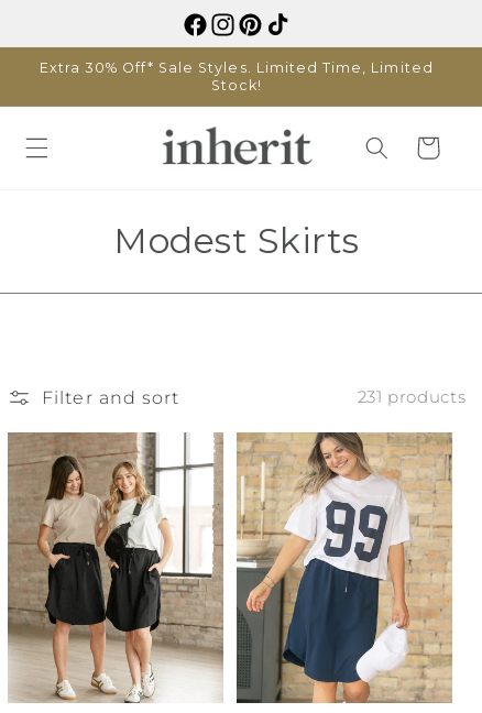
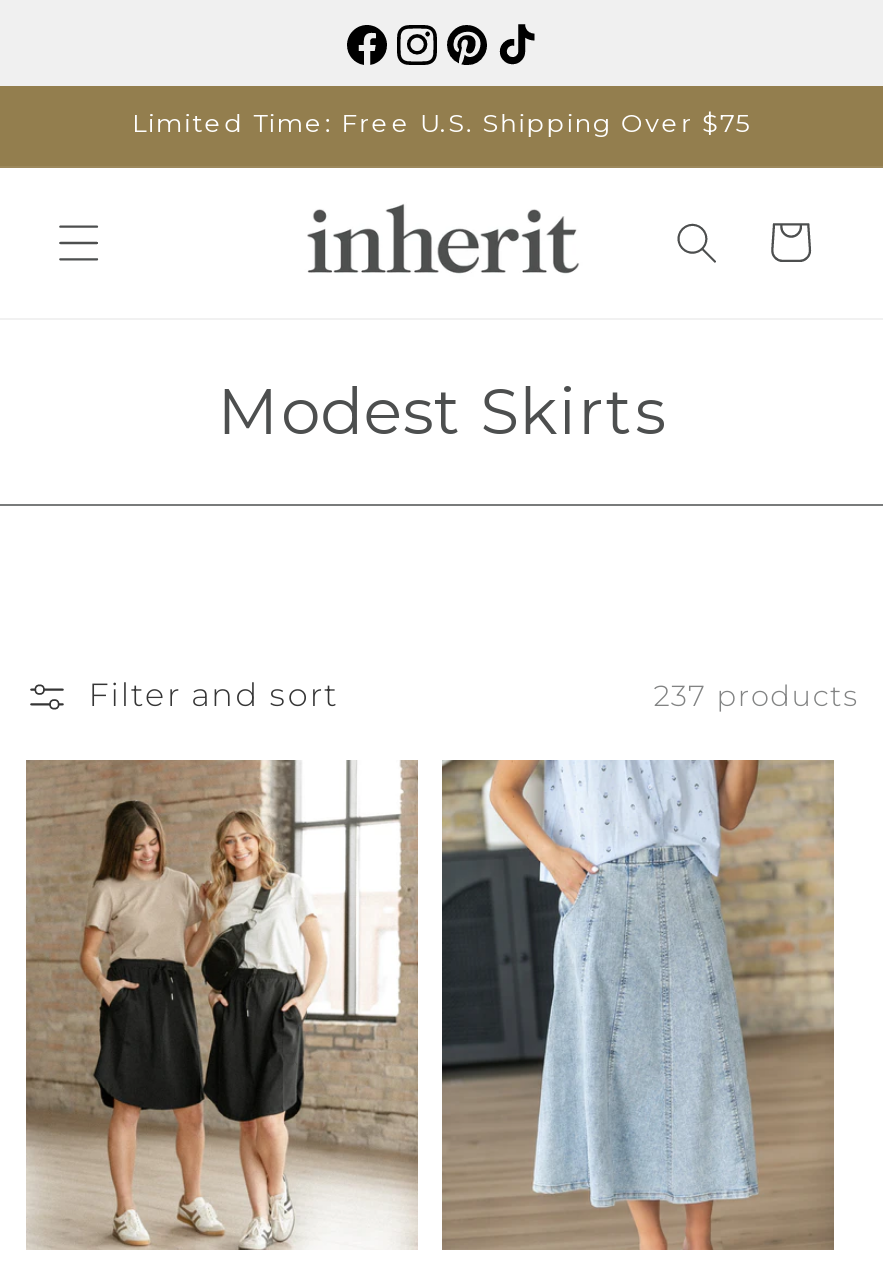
[40,59,433,93] Extra 30% Off* Sale Styles. Limited Time, Limited | Stock! -> [132,107,752,137] Limited Time: Free U.S. Shipping Over $75
[357,388,466,407] 231 products -> [653,678,858,714] 237 products
[235,431,452,703] [image] -> [440,758,834,1250] [image]

